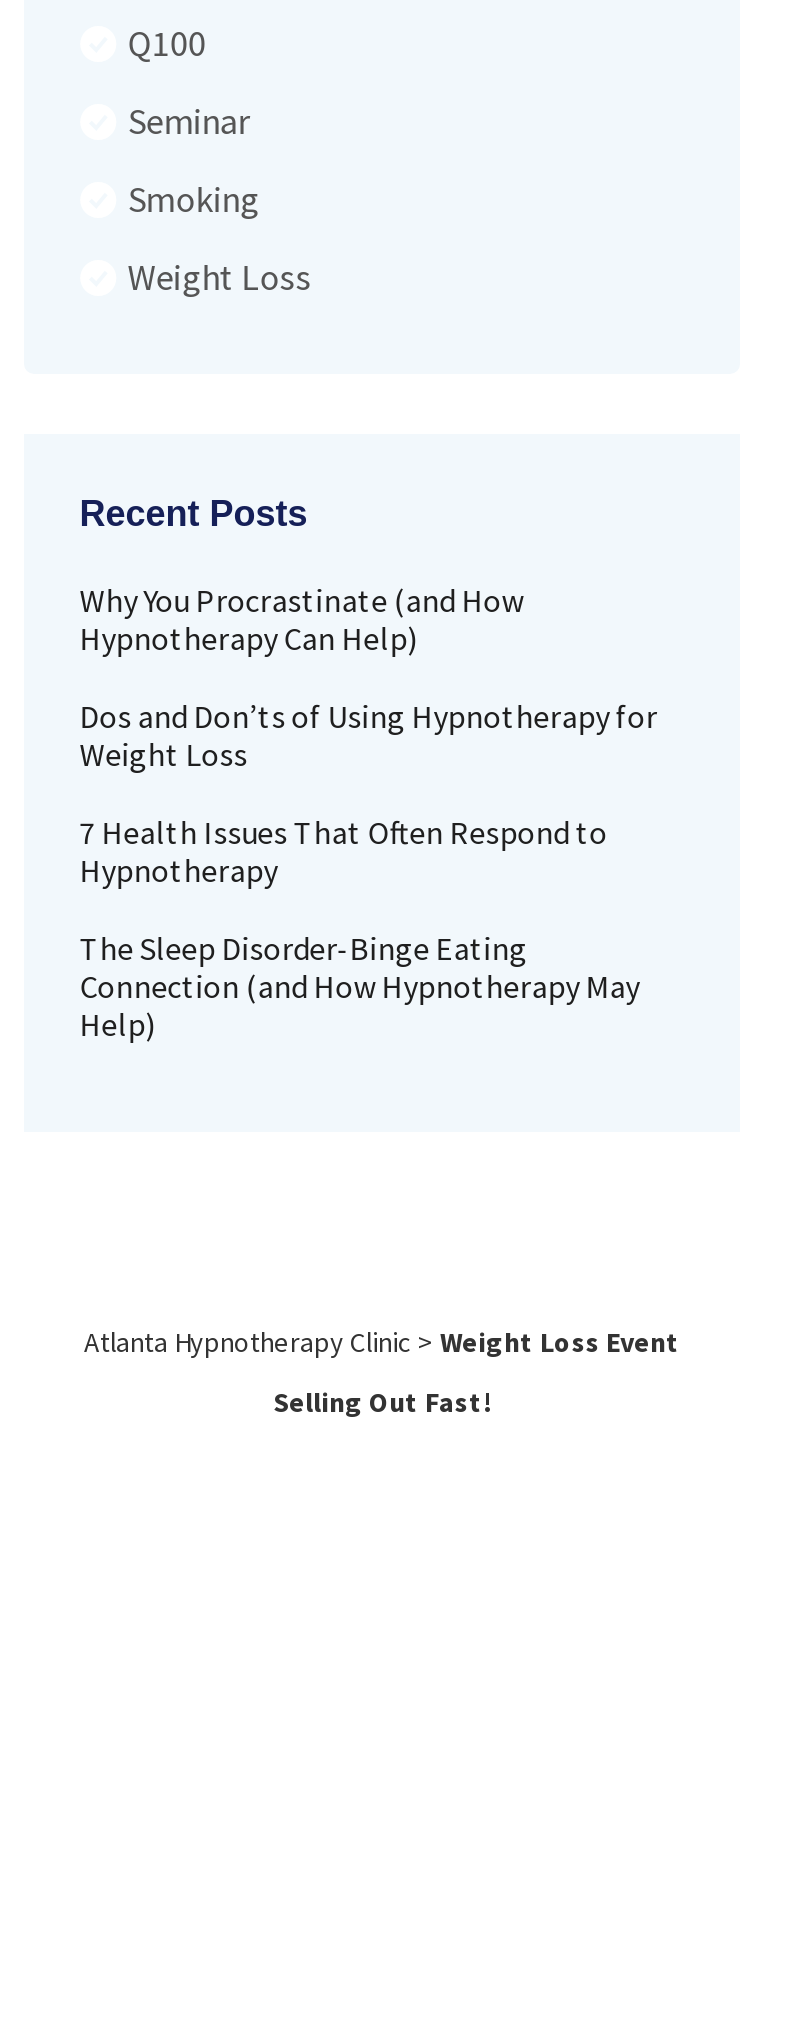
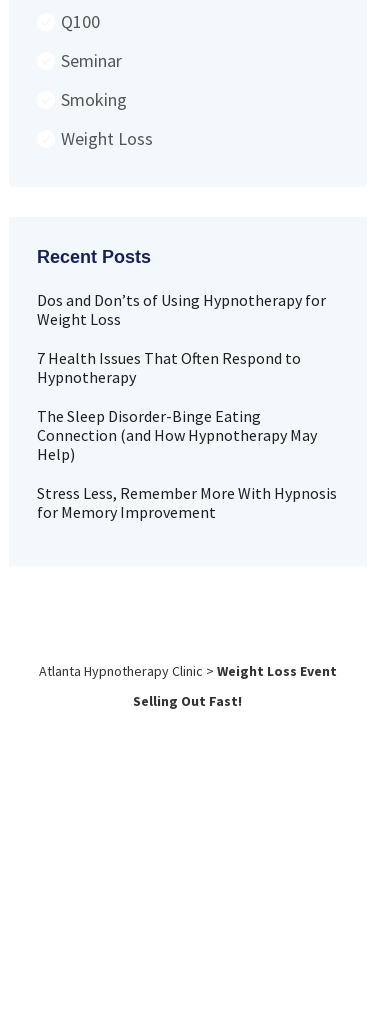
[80,580,524,658] Why You Procrastinate (and How | Hypnotherapy Can Help) -> none
moved [80,696,658,1044] -> [37,290,326,464]: Dos and Don’ts of Using Hypnotherapy for | Weight Loss | 7 Health Issues That Often Respond to | Hypnotherapy | The Sleep Disorder-Binge Eating | Connection (and How Hypnotherapy May | Help)
none -> [37,483,337,522] Stress Less, Remember More With Hypnosis | for Memory Improvement

